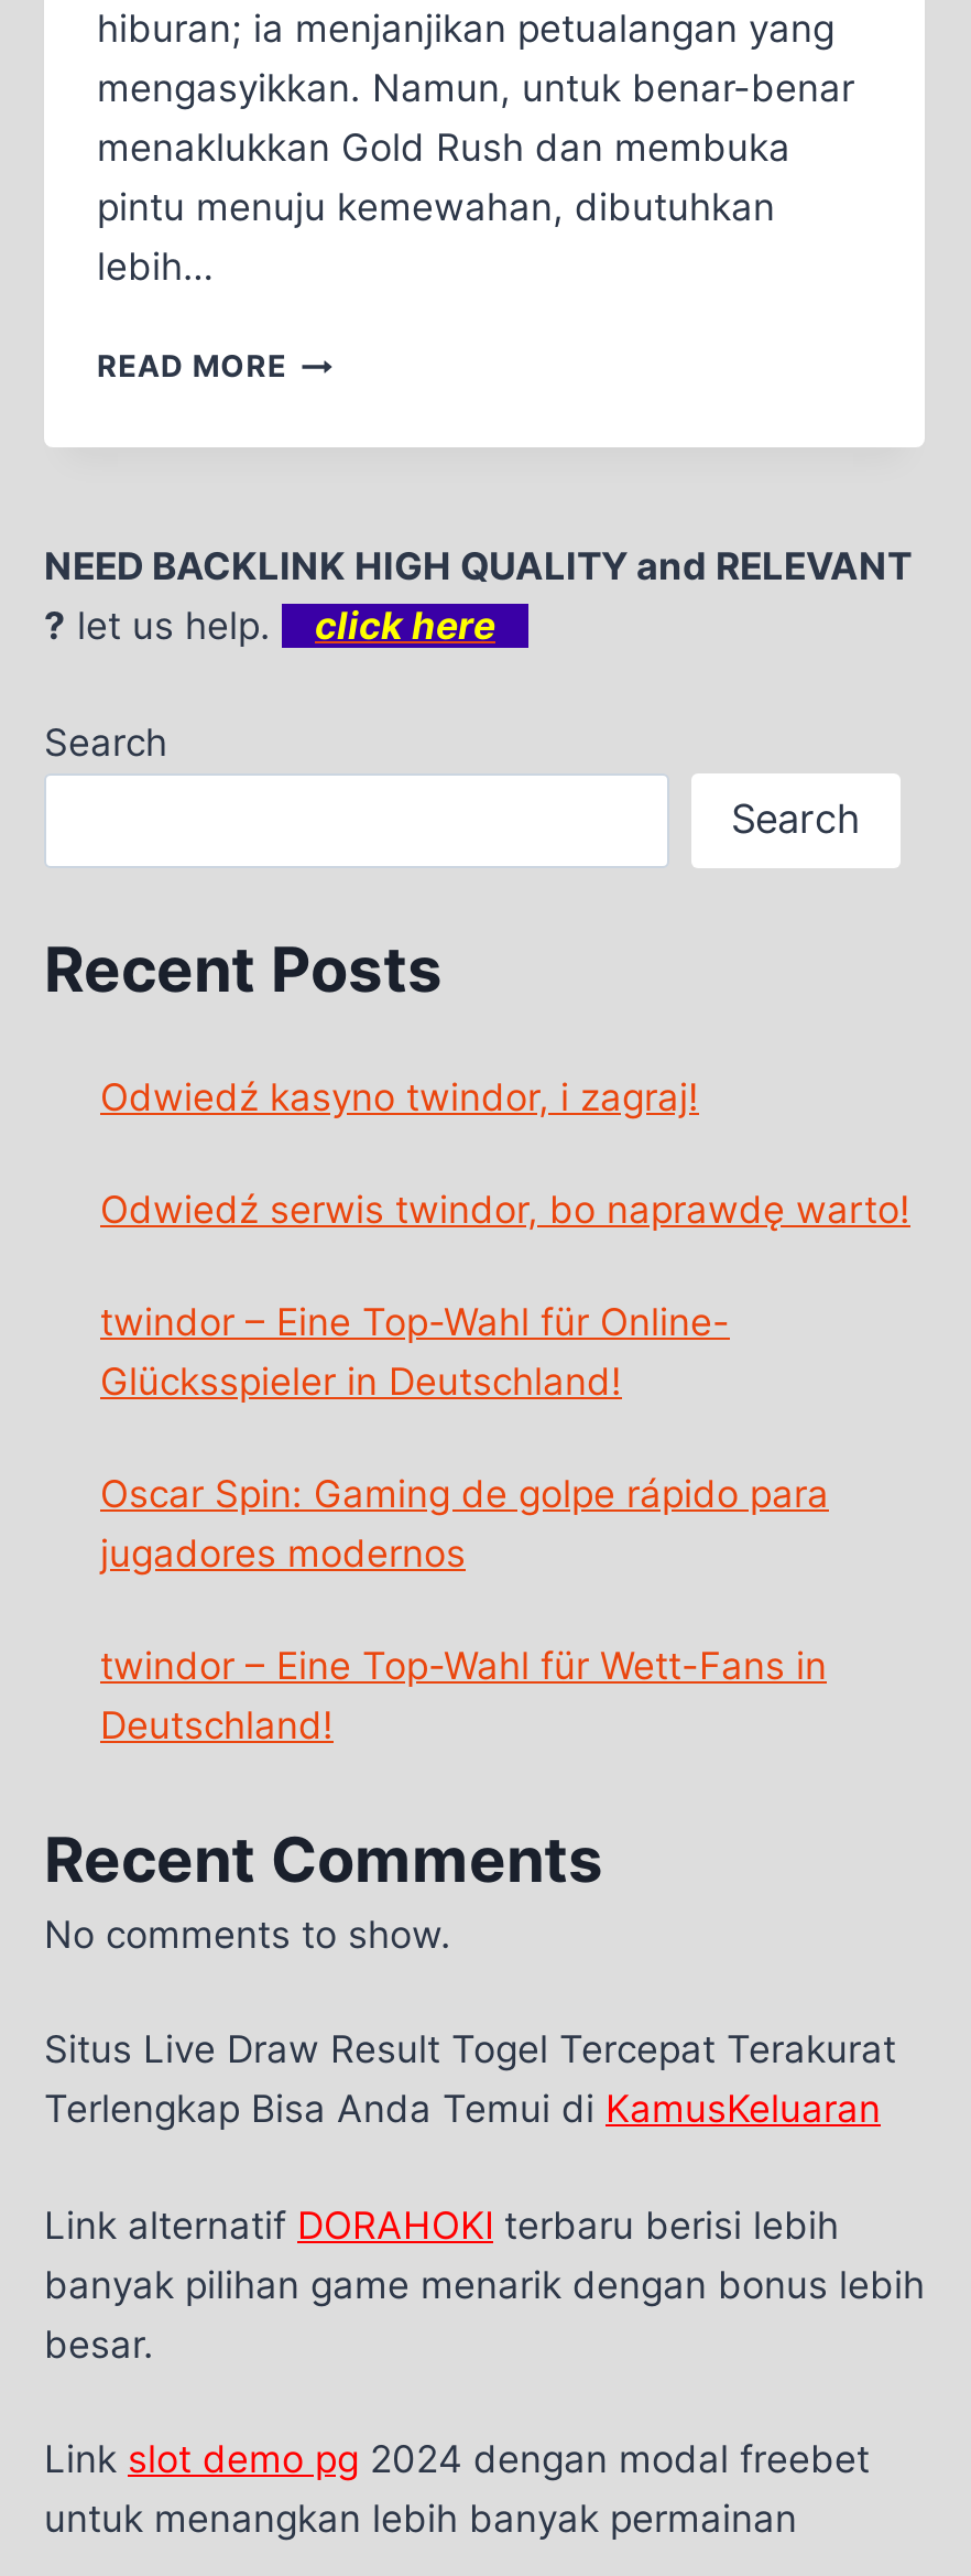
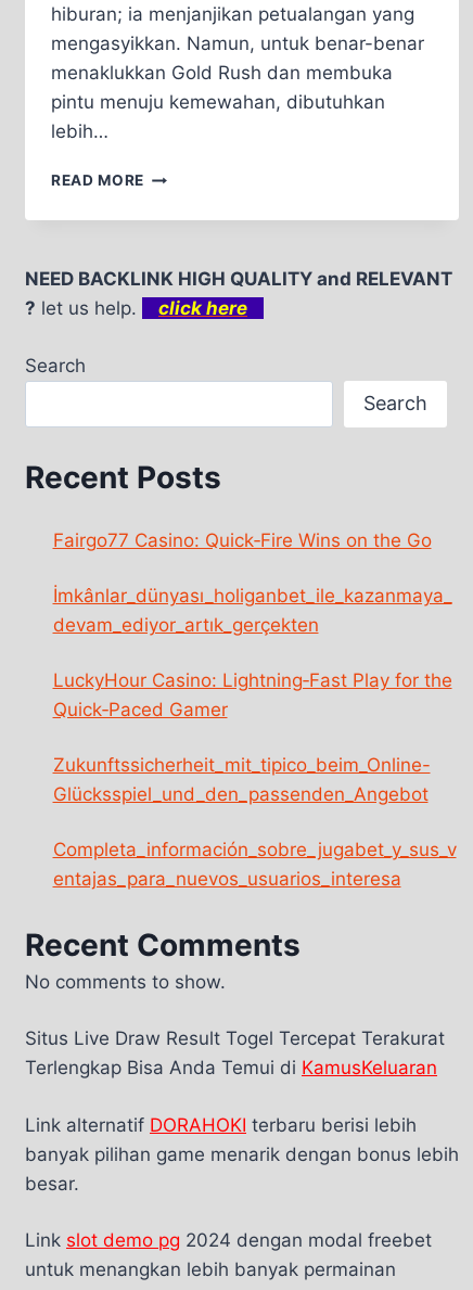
[100,1076,699,1120] Odwiedź kasyno twindor, i zagraj! -> [53,530,431,551] Fairgo77 Casino: Quick‑Fire Wins on the Go
[100,1188,910,1232] Odwiedź serwis twindor, bo naprawdę warto! -> [53,585,452,636] İmkânlar_dünyası_holiganbet_ile_kazanmaya_ | devam_ediyor_artık_gerçekten
[100,1300,730,1404] twindor – Eine Top-Wahl für Online- | Glücksspieler in Deutschland! -> [53,670,452,721] LuckyHour Casino: Lightning‑Fast Play for the | Quick‑Paced Gamer
[100,1472,829,1576] Oscar Spin: Gaming de golpe rápido para | jugadores modernos -> [53,754,430,805] Zukunftssicherheit_mit_tipico_beim_Online- | Glücksspiel_und_den_passenden_Angebot
[100,1644,827,1748] twindor – Eine Top-Wahl für Wett-Fans in | Deutschland! -> [53,839,456,890] Completa_información_sobre_jugabet_y_sus_v | entajas_para_nuevos_usuarios_interesa

